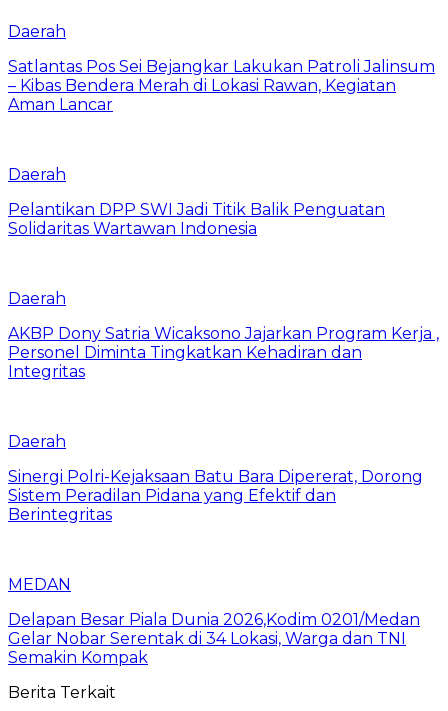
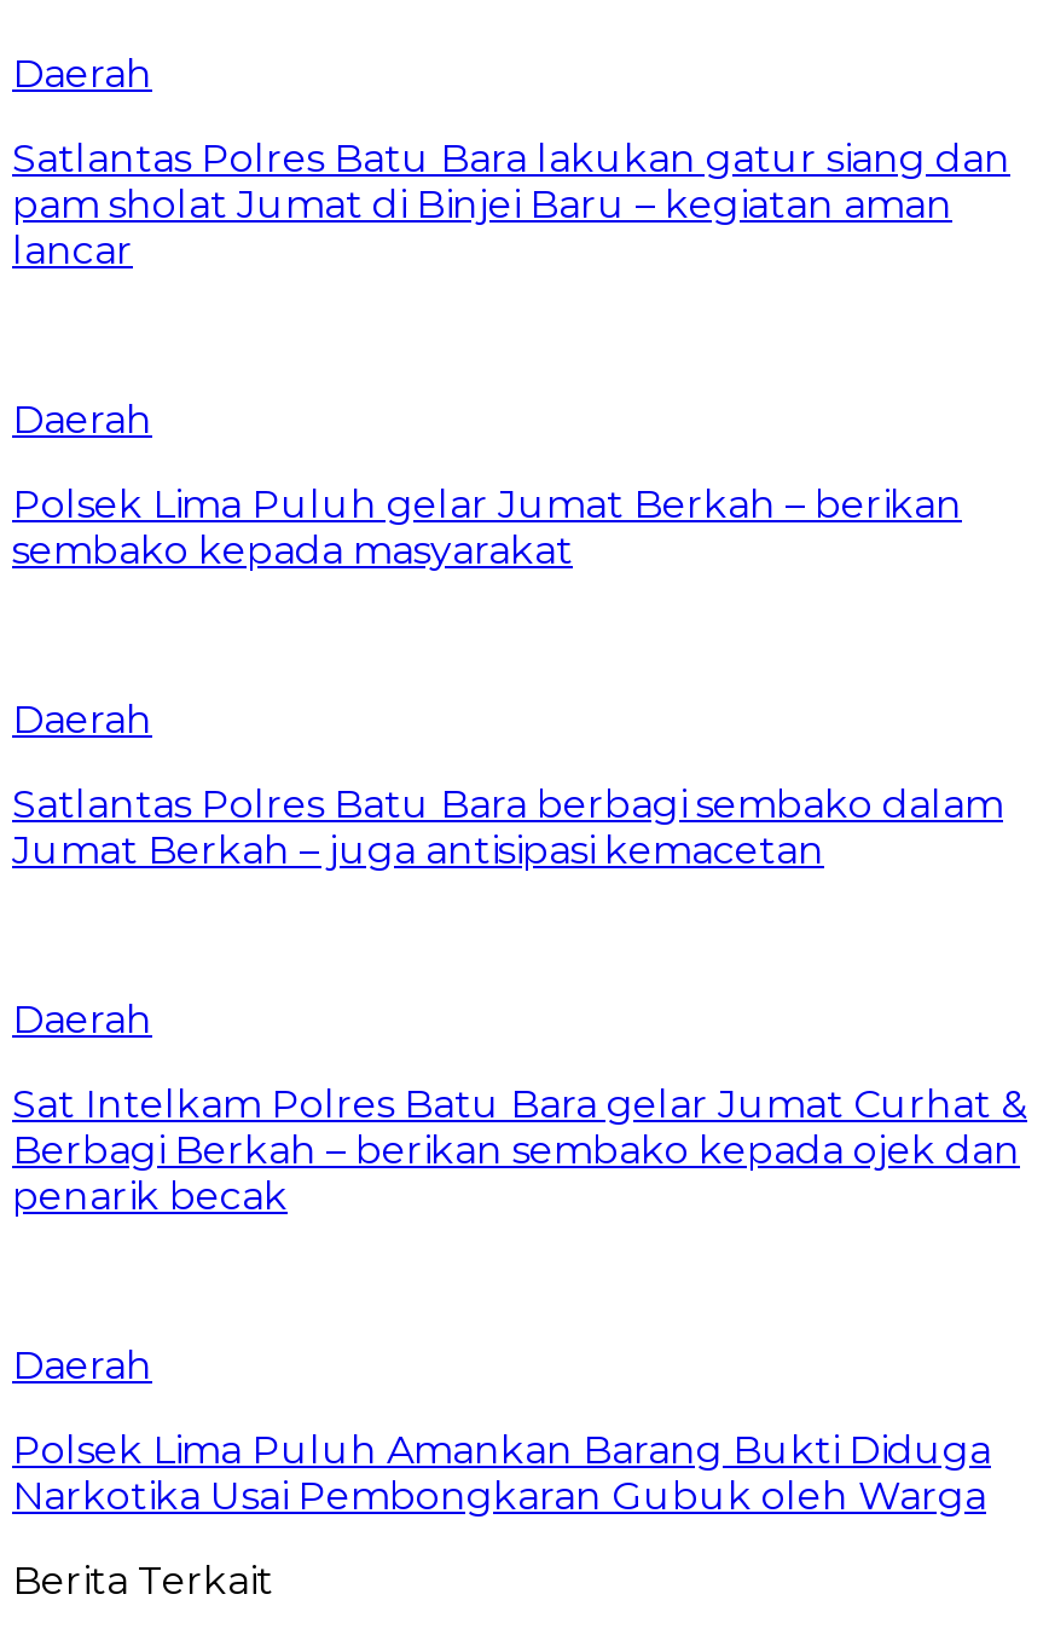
[8,57,435,114] Satlantas Pos Sei Bejangkar Lakukan Patroli Jalinsum | – Kibas Bendera Merah di Lokasi Rawan, Kegiatan | Aman Lancar -> [12,135,1010,273] Satlantas Polres Batu Bara lakukan gatur siang dan | pam sholat Jumat di Binjei Baru – kegiatan aman | lancar
[8,200,385,238] Pelantikan DPP SWI Jadi Titik Balik Penguatan | Solidaritas Wartawan Indonesia -> [12,481,962,573] Polsek Lima Puluh gelar Jumat Berkah – berikan | sembako kepada masyarakat
[8,324,439,381] AKBP Dony Satria Wicaksono Jajarkan Program Kerja , | Personel Diminta Tingkatkan Kehadiran dan | Integritas -> [12,781,1003,873] Satlantas Polres Batu Bara berbagi sembako dalam | Jumat Berkah – juga antisipasi kemacetan
[8,467,423,524] Sinergi Polri-Kejaksaan Batu Bara Dipererat, Dorong | Sistem Peradilan Pidana yang Efektif dan | Berintegritas -> [12,1081,1027,1219] Sat Intelkam Polres Batu Bara gelar Jumat Curhat & | Berbagi Berkah – berikan sembako kepada ojek dan | penarik becak
[8,575,71,594] MEDAN -> [12,1342,152,1388] Daerah
[8,610,420,667] Delapan Besar Piala Dunia 2026,Kodim 0201/Medan | Gelar Nobar Serentak di 34 Lokasi, Warga dan TNI | Semakin Kompak -> [12,1427,991,1519] Polsek Lima Puluh Amankan Barang Bukti Diduga | Narkotika Usai Pembongkaran Gubuk oleh Warga

